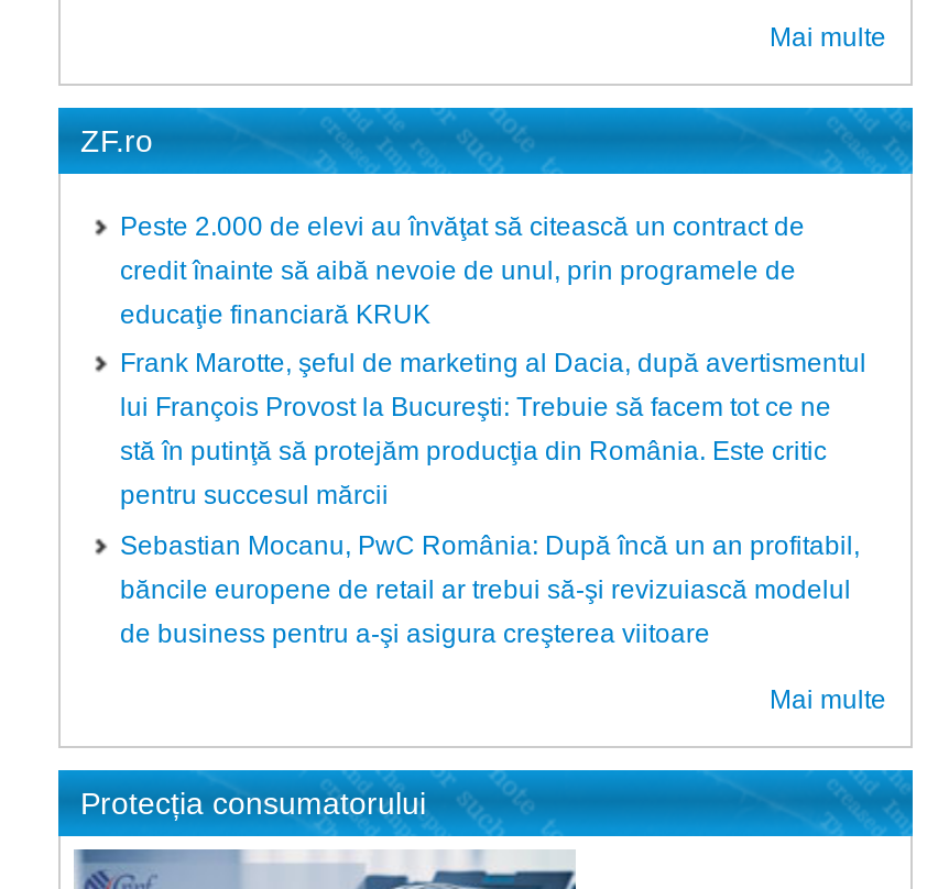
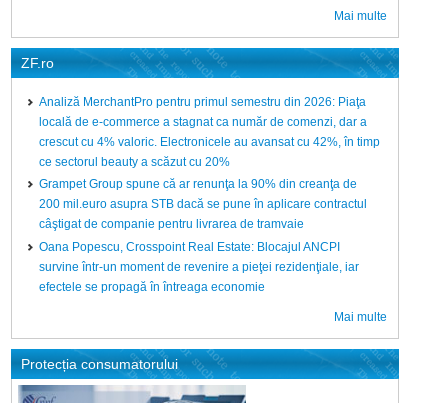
[120,210,805,329] Peste 2.000 de elevi au învăţat să citească un contract de | credit înainte să aibă nevoie de unul, prin programele de | educaţie financiară KRUK -> [39,95,380,169] Analiză MerchantPro pentru primul semestru din 2026: Piaţa | locală de e-commerce a stagnat ca număr de comenzi, dar a | crescut cu 4% valoric. Electronicele au avansat cu 42%, în timp | ce sectorul beauty a scăzut cu 20%
[120,348,866,511] Frank Marotte, şeful de marketing al Dacia, după avertismentul | lui François Provost la Bucureşti: Trebuie să facem tot ce ne | stă în putinţă să protejăm producţia din România. Este critic | pentru succesul mărcii -> [39,177,367,231] Grampet Group spune că ar renunţa la 90% din creanţa de | 200 mil.euro asupra STB dacă se pune în aplicare contractul | câştigat de companie pentru livrarea de tramvaie
[120,530,860,649] Sebastian Mocanu, PwC România: După încă un an profitabil, | băncile europene de retail ar trebui să-şi revizuiască modelul | de business pentru a-şi asigura creşterea viitoare -> [39,240,359,294] Oana Popescu, Crosspoint Real Estate: Blocajul ANCPI | survine într-un moment de revenire a pieţei rezidenţiale, iar | efectele se propagă în întreaga economie

